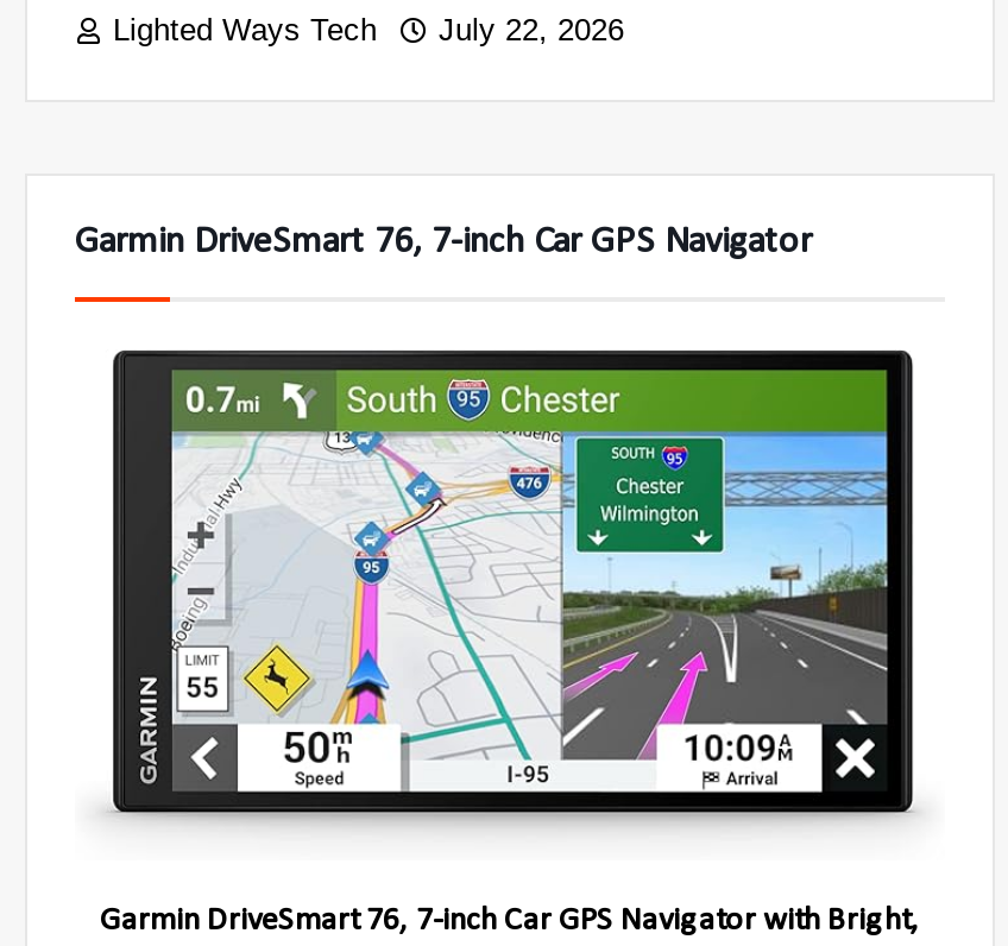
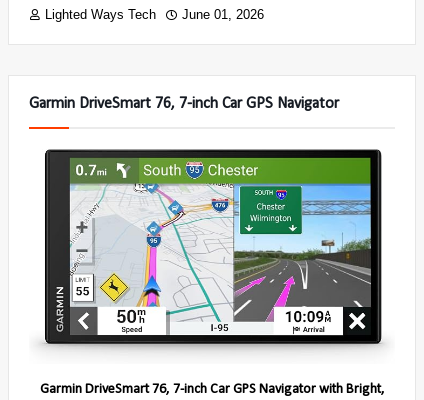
[113,12,624,48] Lighted Ways Tech July 22, 2026 -> [45,7,264,22] Lighted Ways Tech June 01, 2026

